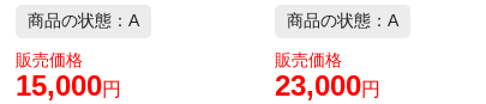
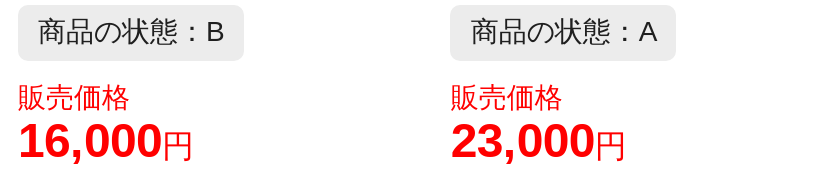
[28,10,139,29] 商品の状態：A -> [38,14,224,46] 商品の状態：B
[16,69,121,101] 15,000円 -> [18,112,194,166] 16,000円

